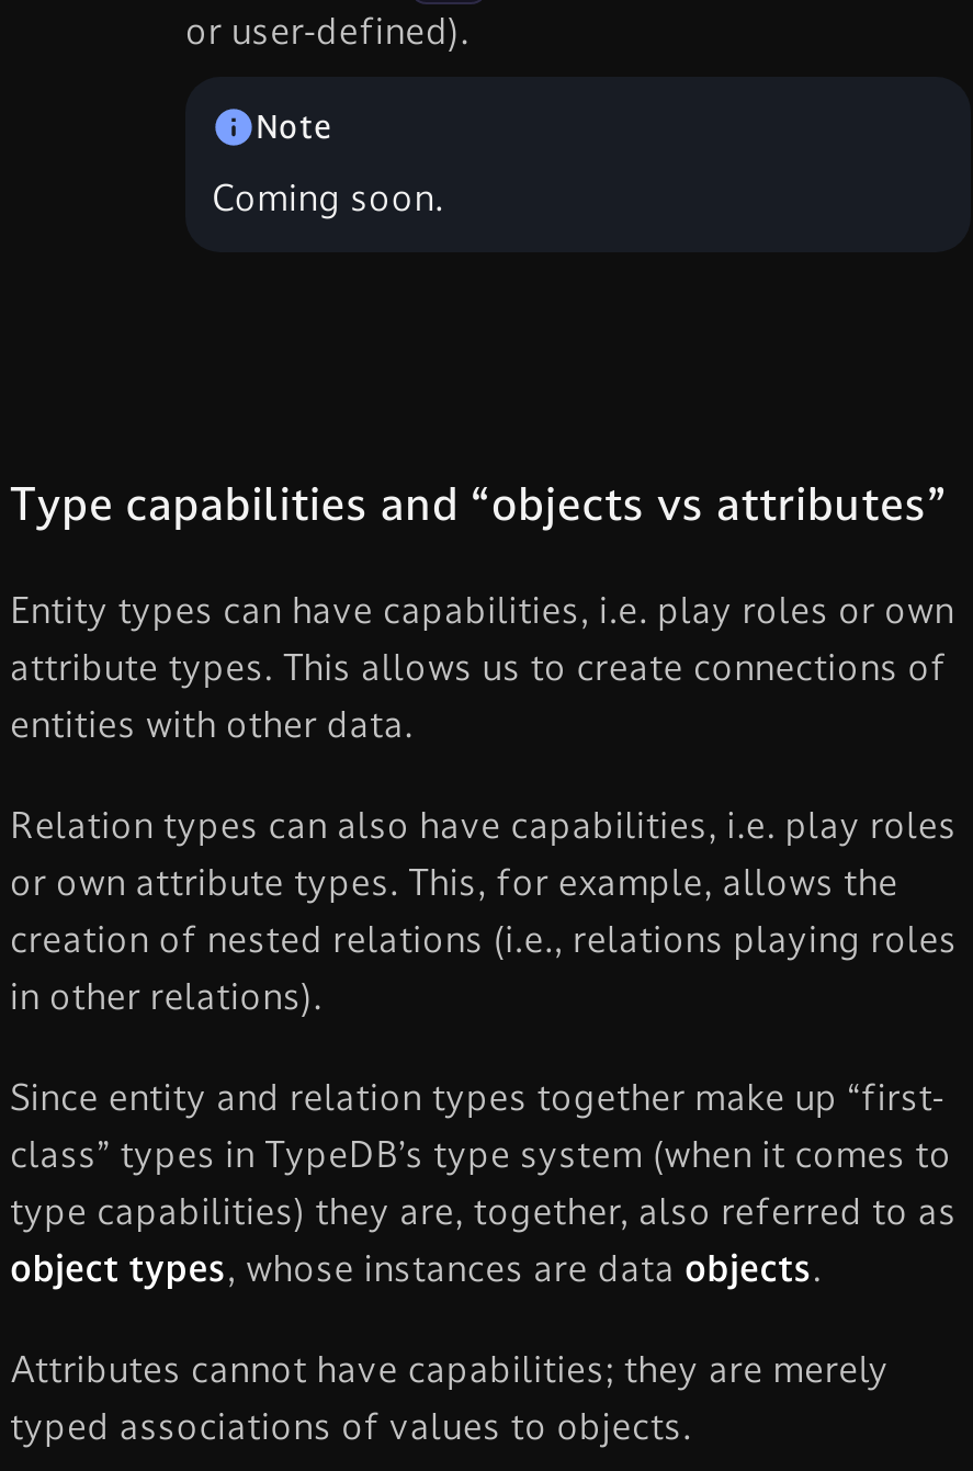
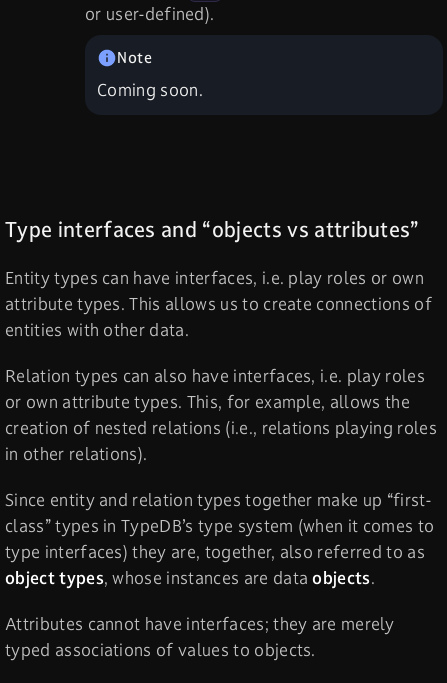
[10,474,948,533] Type capabilities and “objects vs attributes” -> [5,216,420,243] Type interfaces and “objects vs attributes”
[10,586,955,634] Entity types can have capabilities, i.e. play roles or own -> [5,267,424,289] Entity types can have interfaces, i.e. play roles or own
[10,801,957,849] Relation types can also have capabilities, i.e. play roles -> [5,365,425,387] Relation types can also have interfaces, i.e. play roles
[10,1187,957,1235] type capabilities) they are, together, also referred to as -> [5,541,425,563] type interfaces) they are, together, also referred to as
[10,1345,889,1393] Attributes cannot have capabilities; they are merely -> [5,613,394,635] Attributes cannot have interfaces; they are merely

